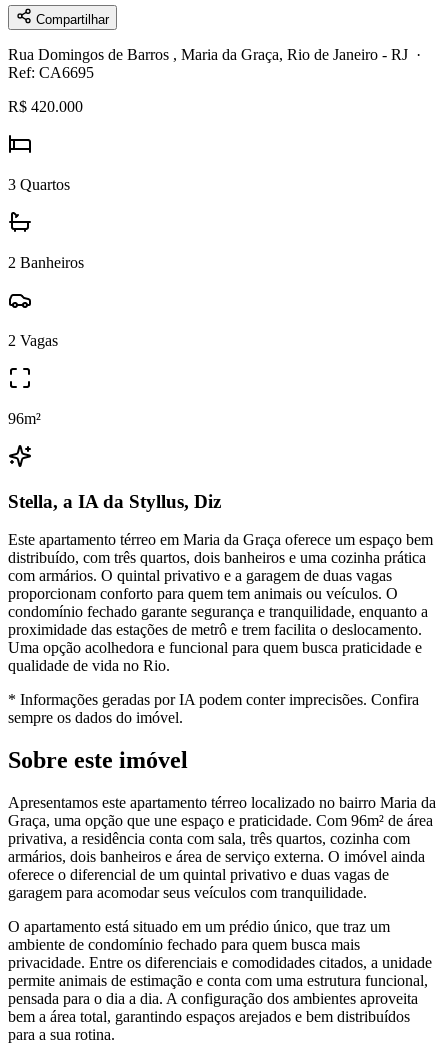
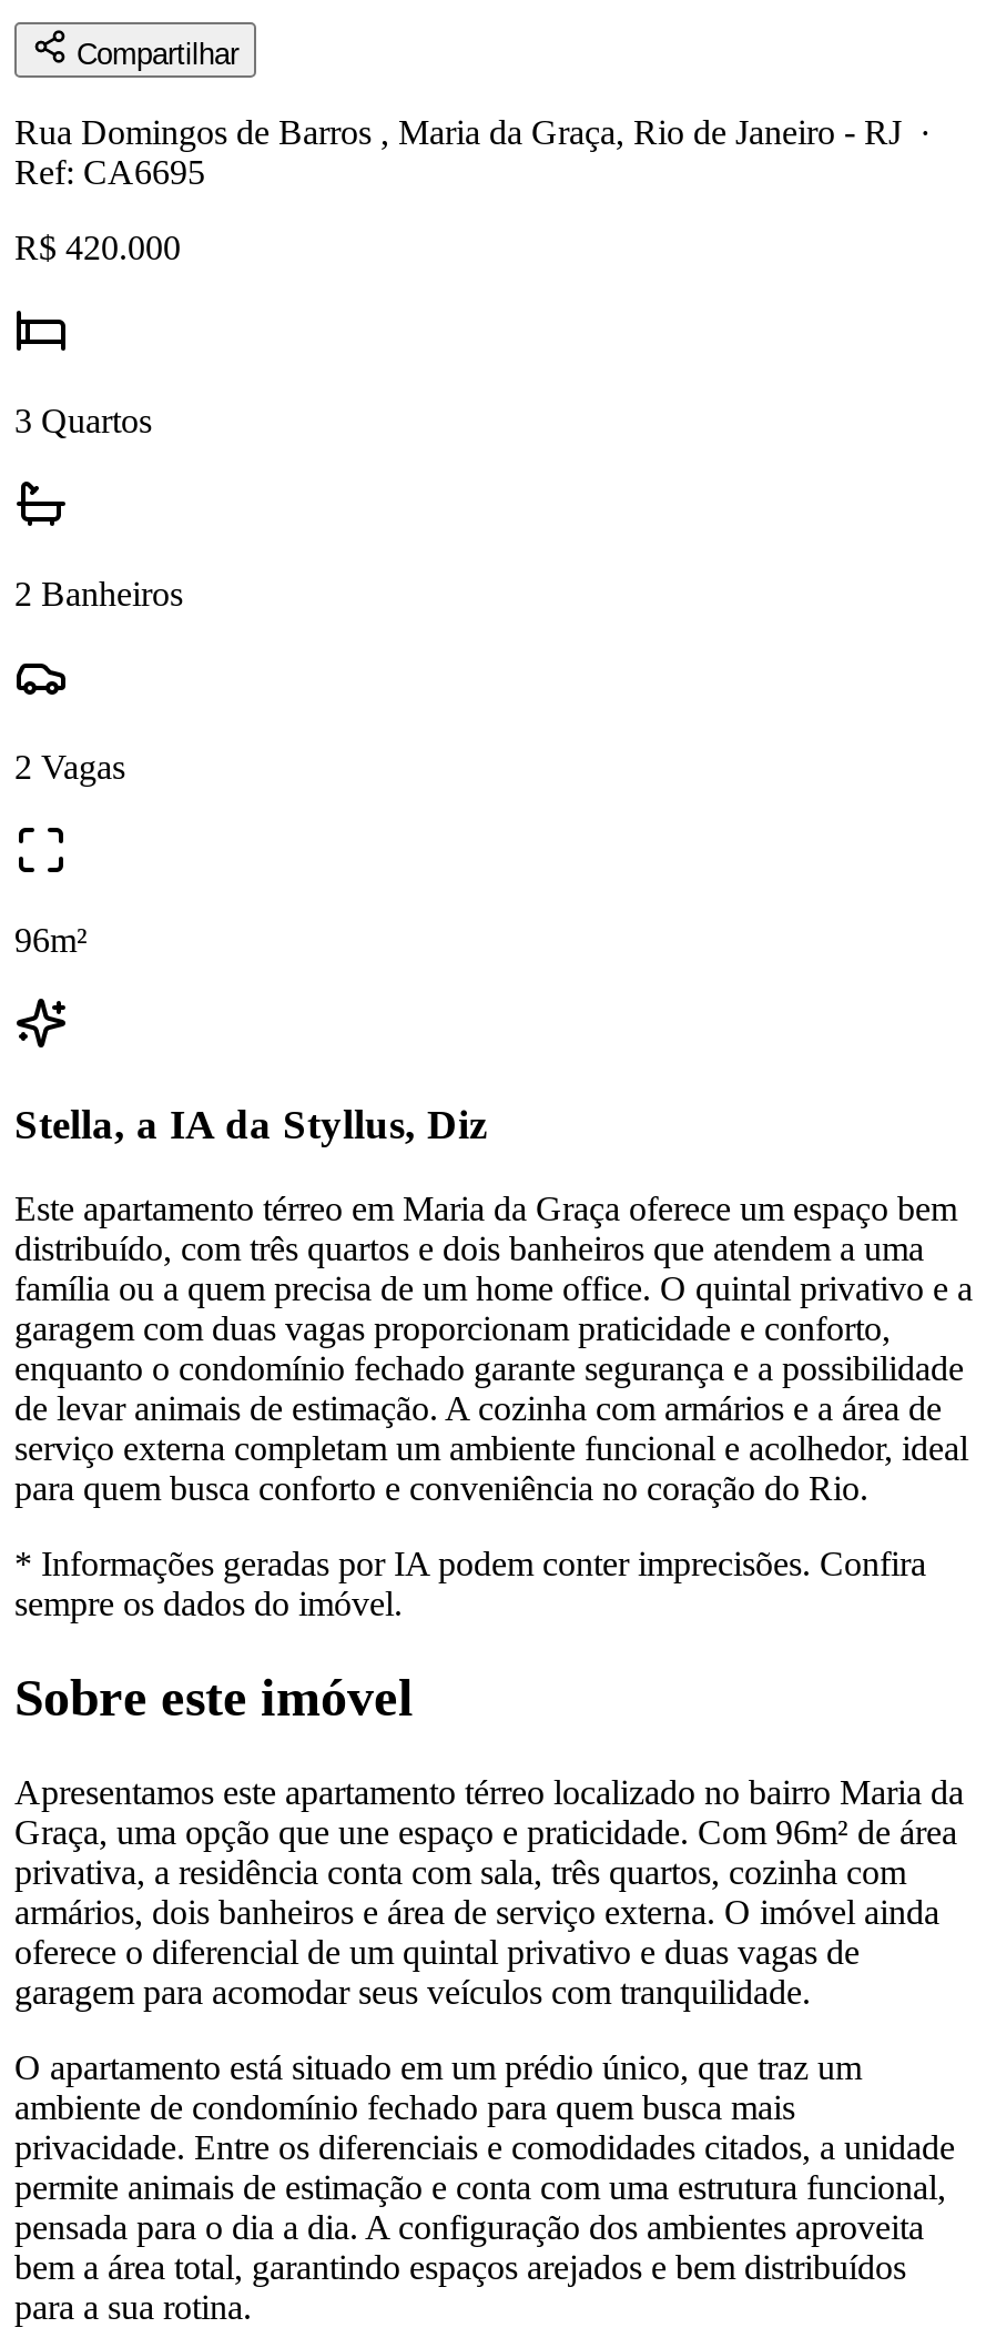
[8,549,428,674] distribuído, com três quartos, dois banheiros e uma cozinha prática | com armários. O quintal privativo e a garagem de duas vagas | proporcionam conforto para quem tem animais ou veículos. O | condomínio fechado garante segurança e tranquilidade, enquanto a | proximidade das estações de metrô e trem facilita o deslocamento. | Uma opção acolhedora e funcional para quem busca praticidade e | qualidade de vida no Rio. -> [14,1230,973,1508] distribuído, com três quartos e dois banheiros que atendem a uma | família ou a quem precisa de um home office. O quintal privativo e a | garagem com duas vagas proporcionam praticidade e conforto, | enquanto o condomínio fechado garante segurança e a possibilidade | de levar animais de estimação. A cozinha com armários e a área de | serviço externa completam um ambiente funcional e acolhedor, ideal | para quem busca conforto e conveniência no coração do Rio.

